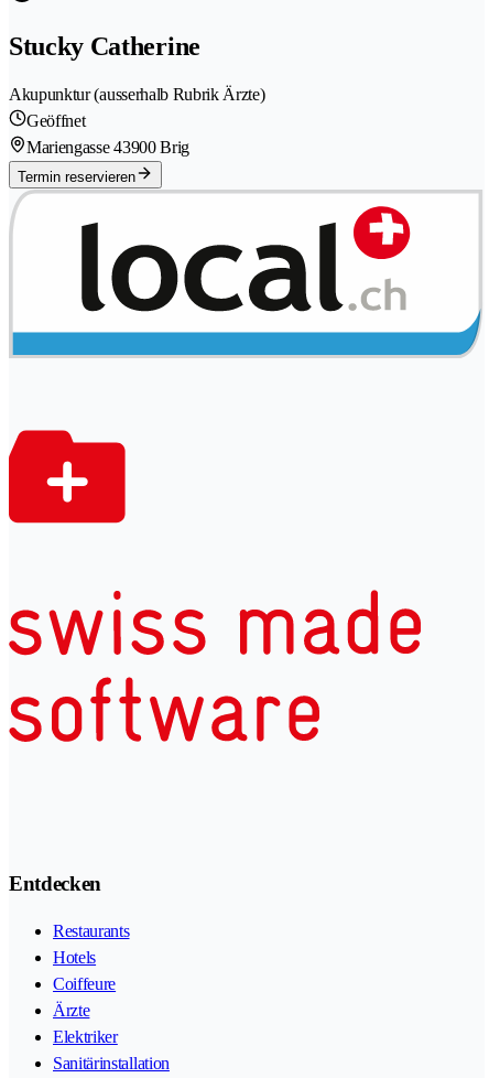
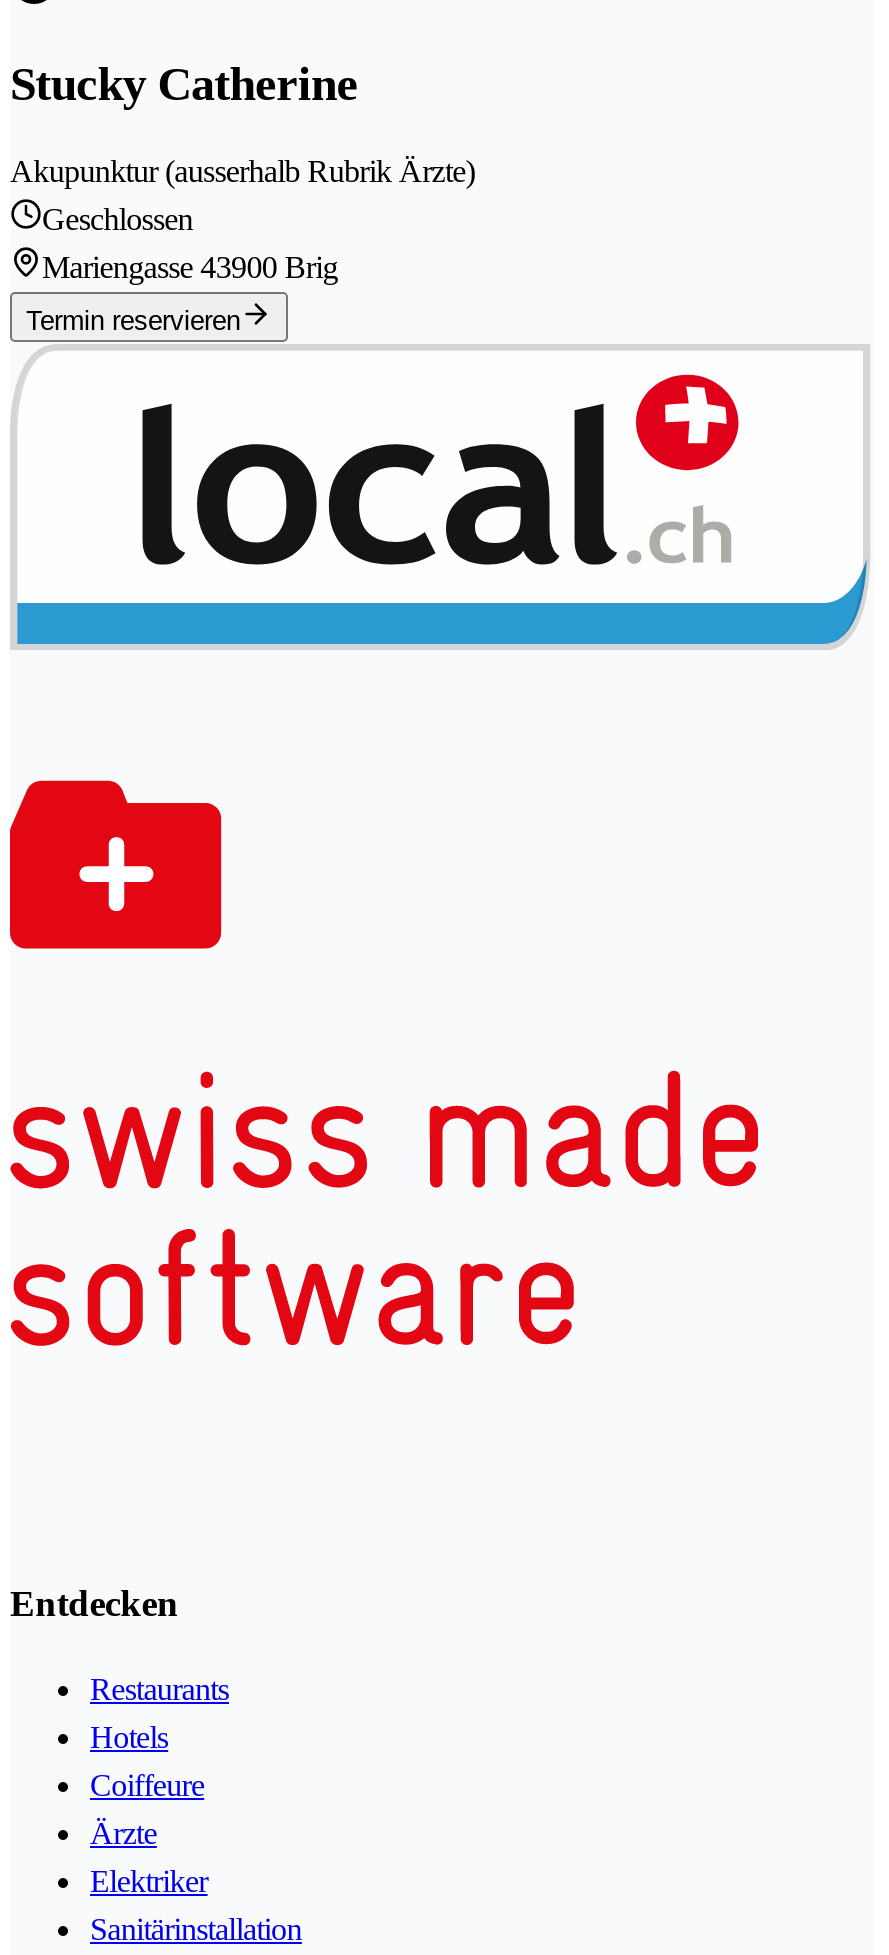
[26,111,85,130] Geöffnet -> [42,201,193,235] Geschlossen

